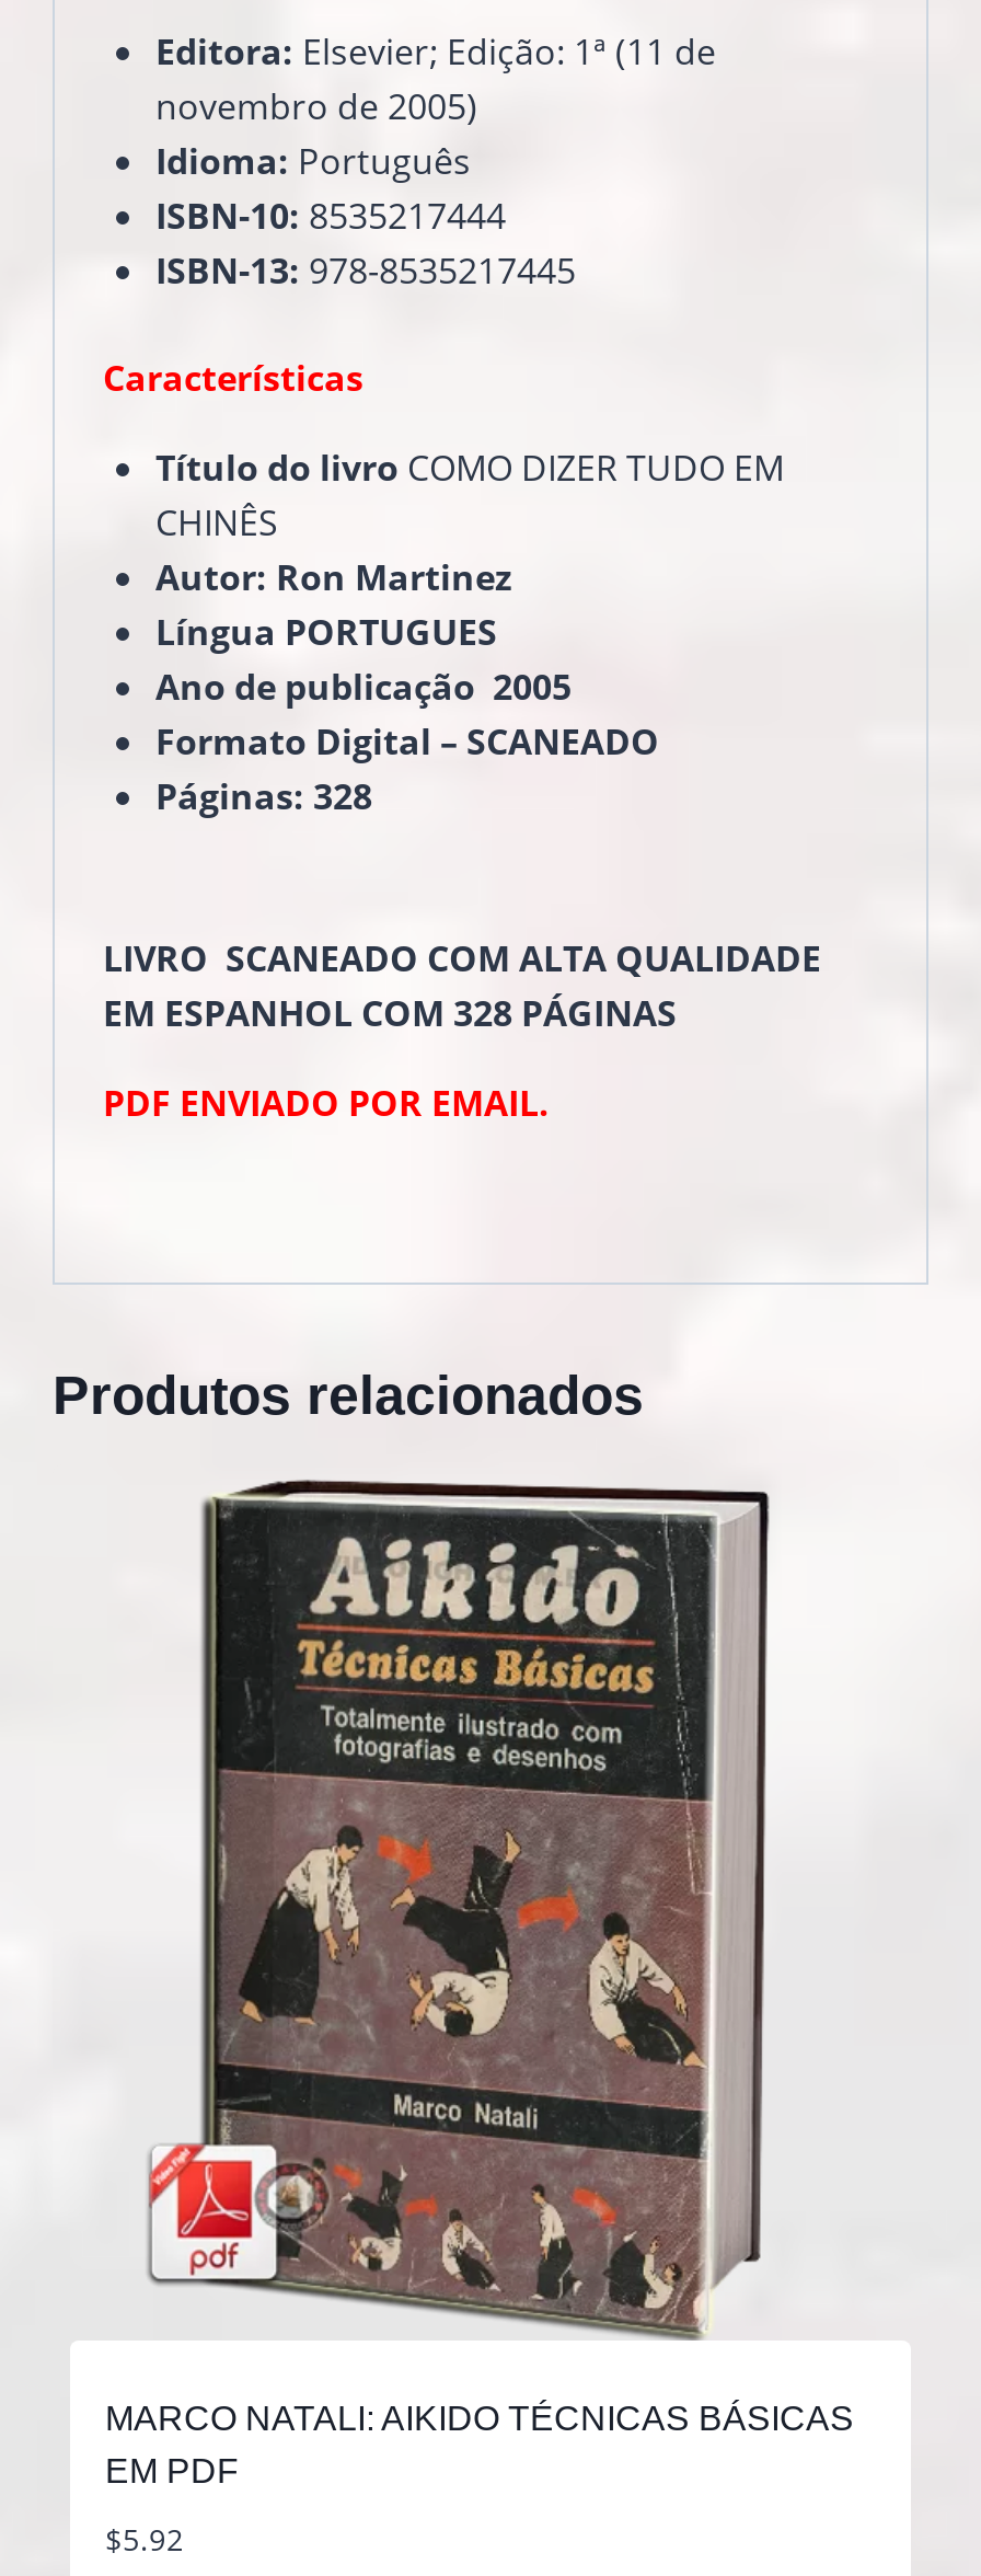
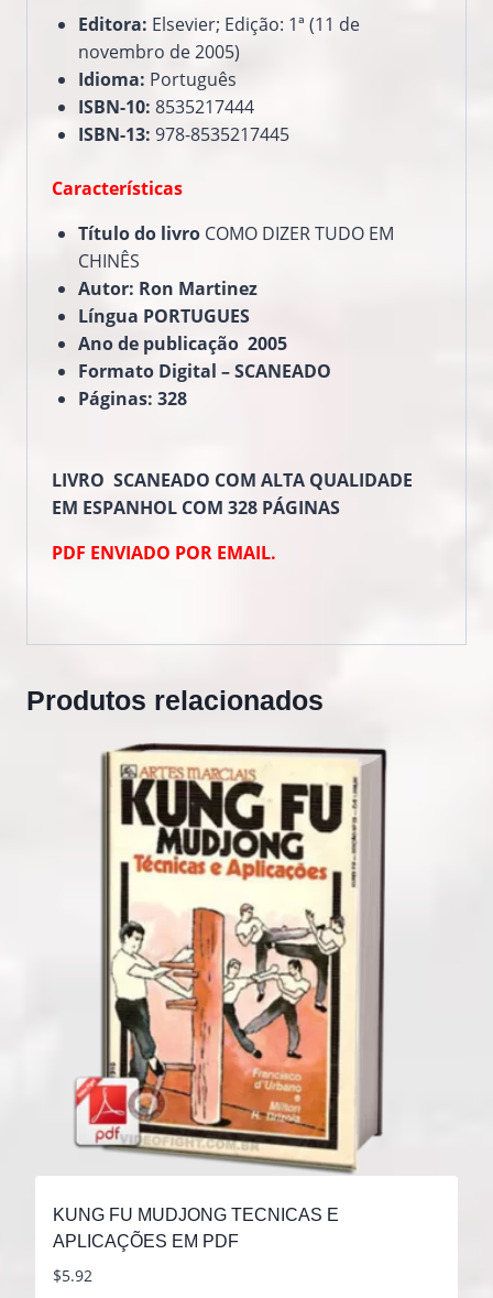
[105,1497,854,2489] [image] | MARCO NATALI: AIKIDO TÉCNICAS BÁSICAS | EM PDF -> [53,752,360,1251] [image] | KUNG FU MUDJONG TECNICAS E | APLICAÇÕES EM PDF

